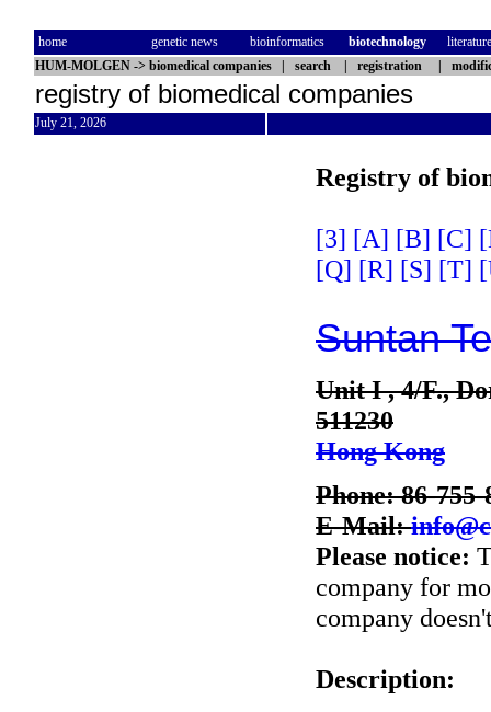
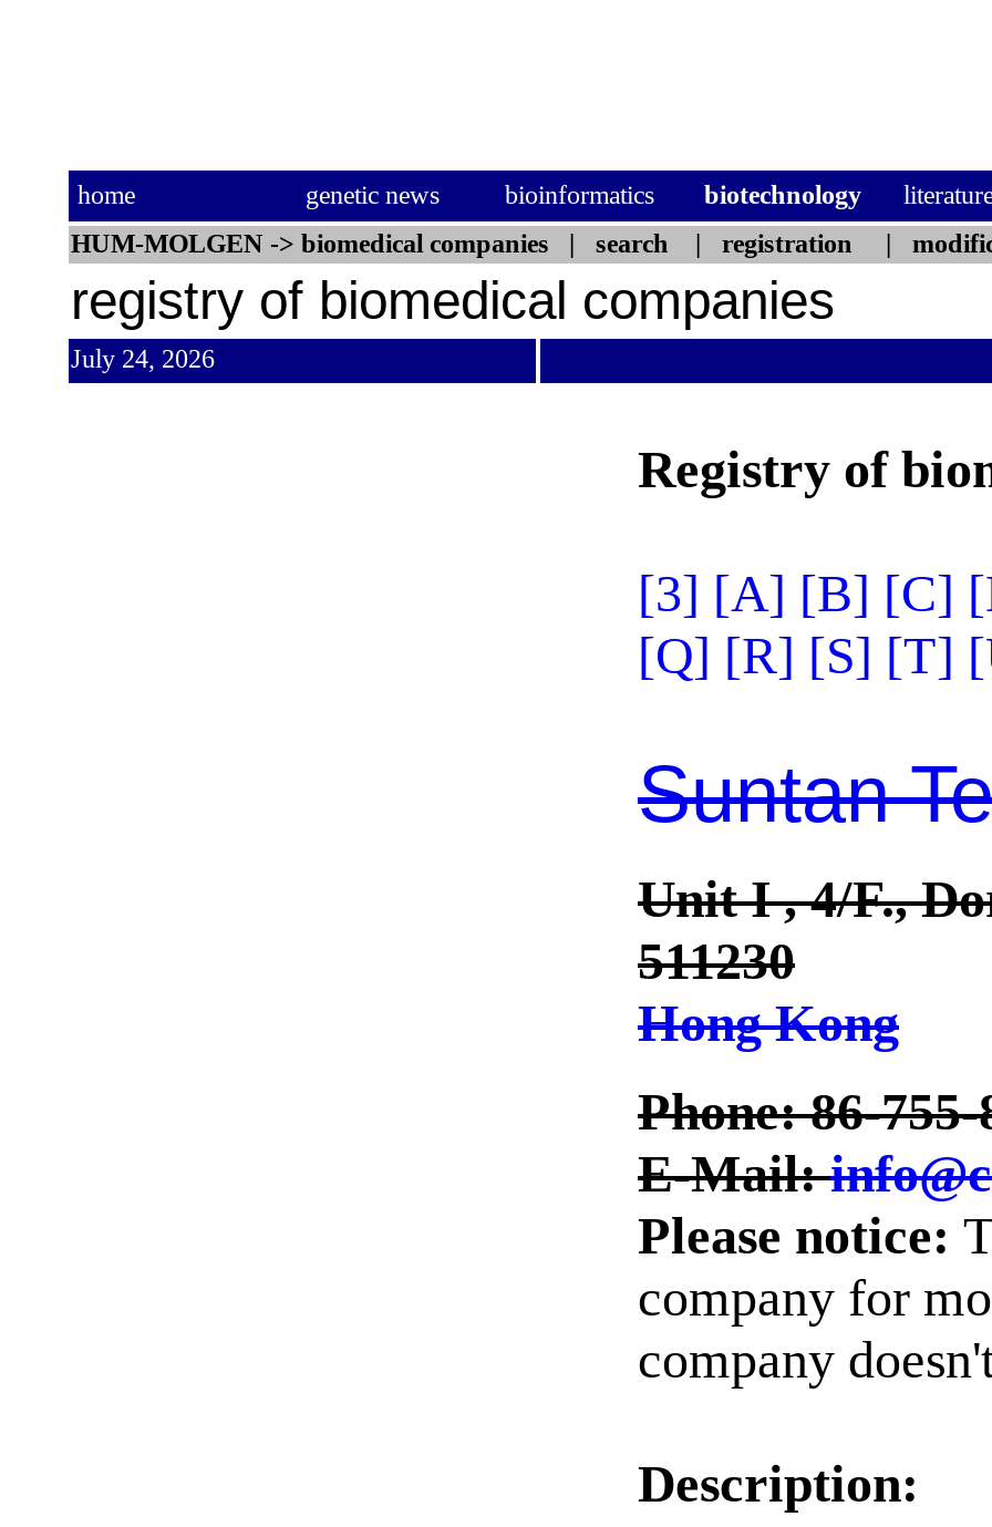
[35,115,106,130] July 21, 2026 -> [71,343,215,374] July 24, 2026

